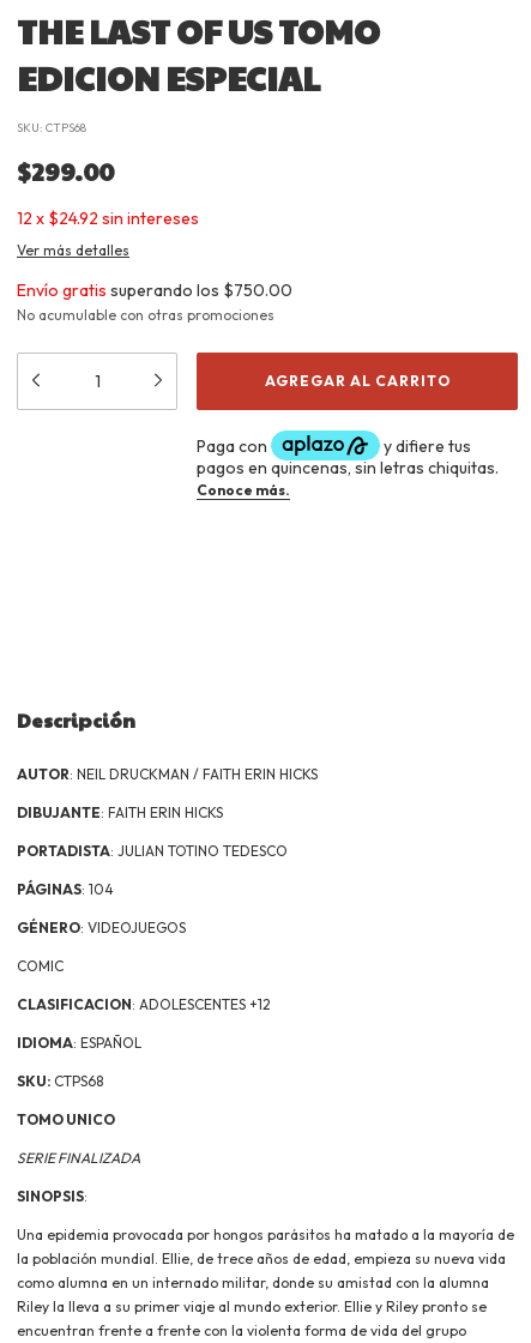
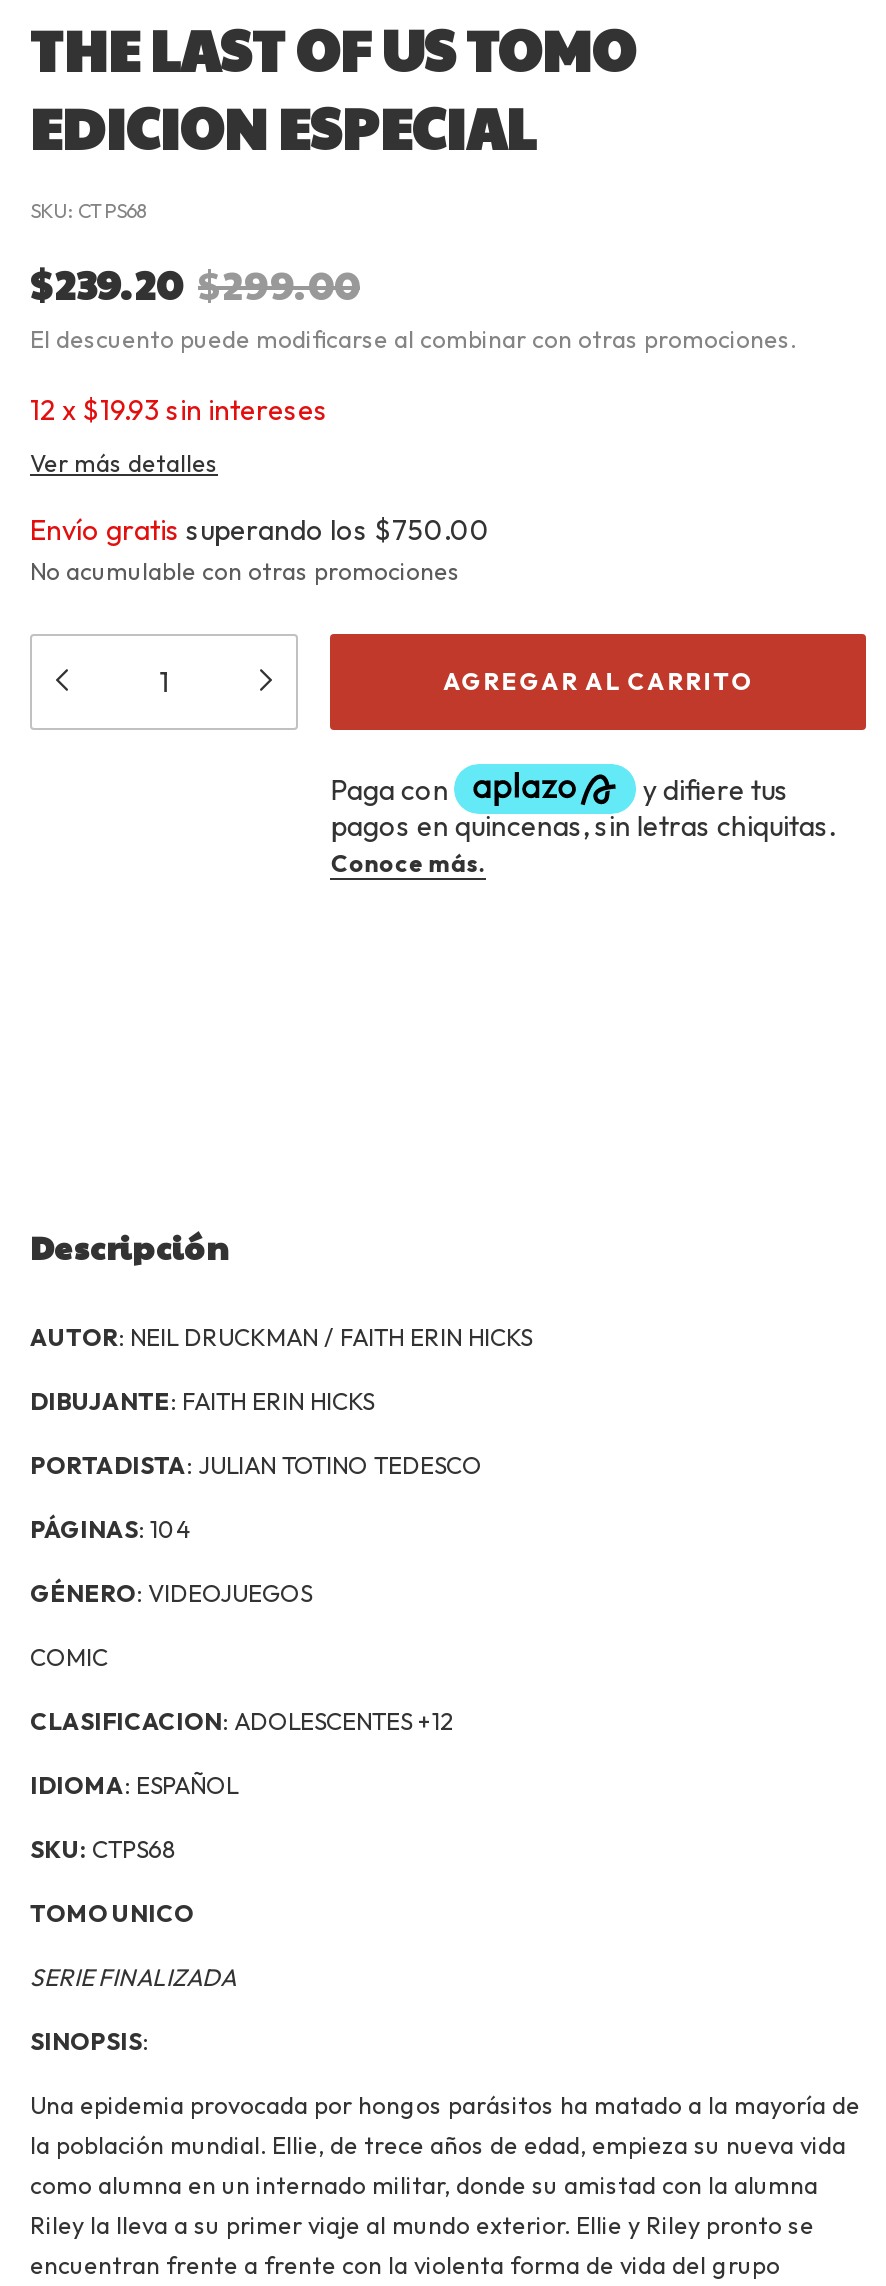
[17,155,114,188] $299.00 -> [30,256,796,354] $239.20 $299.00 | El descuento puede modificarse al combinar con otras promociones.
[17,207,199,229] 12 x $24.92 sin intereses -> [30,392,328,428] 12 x $19.93 sin intereses

